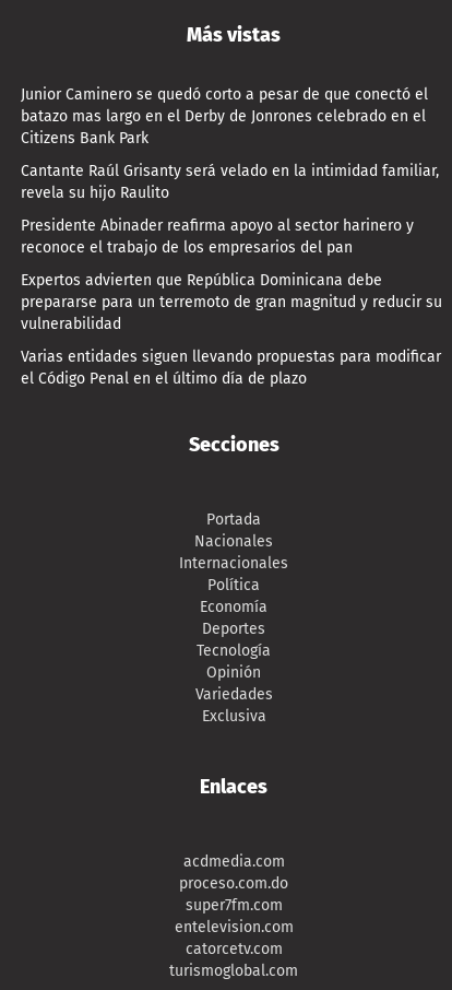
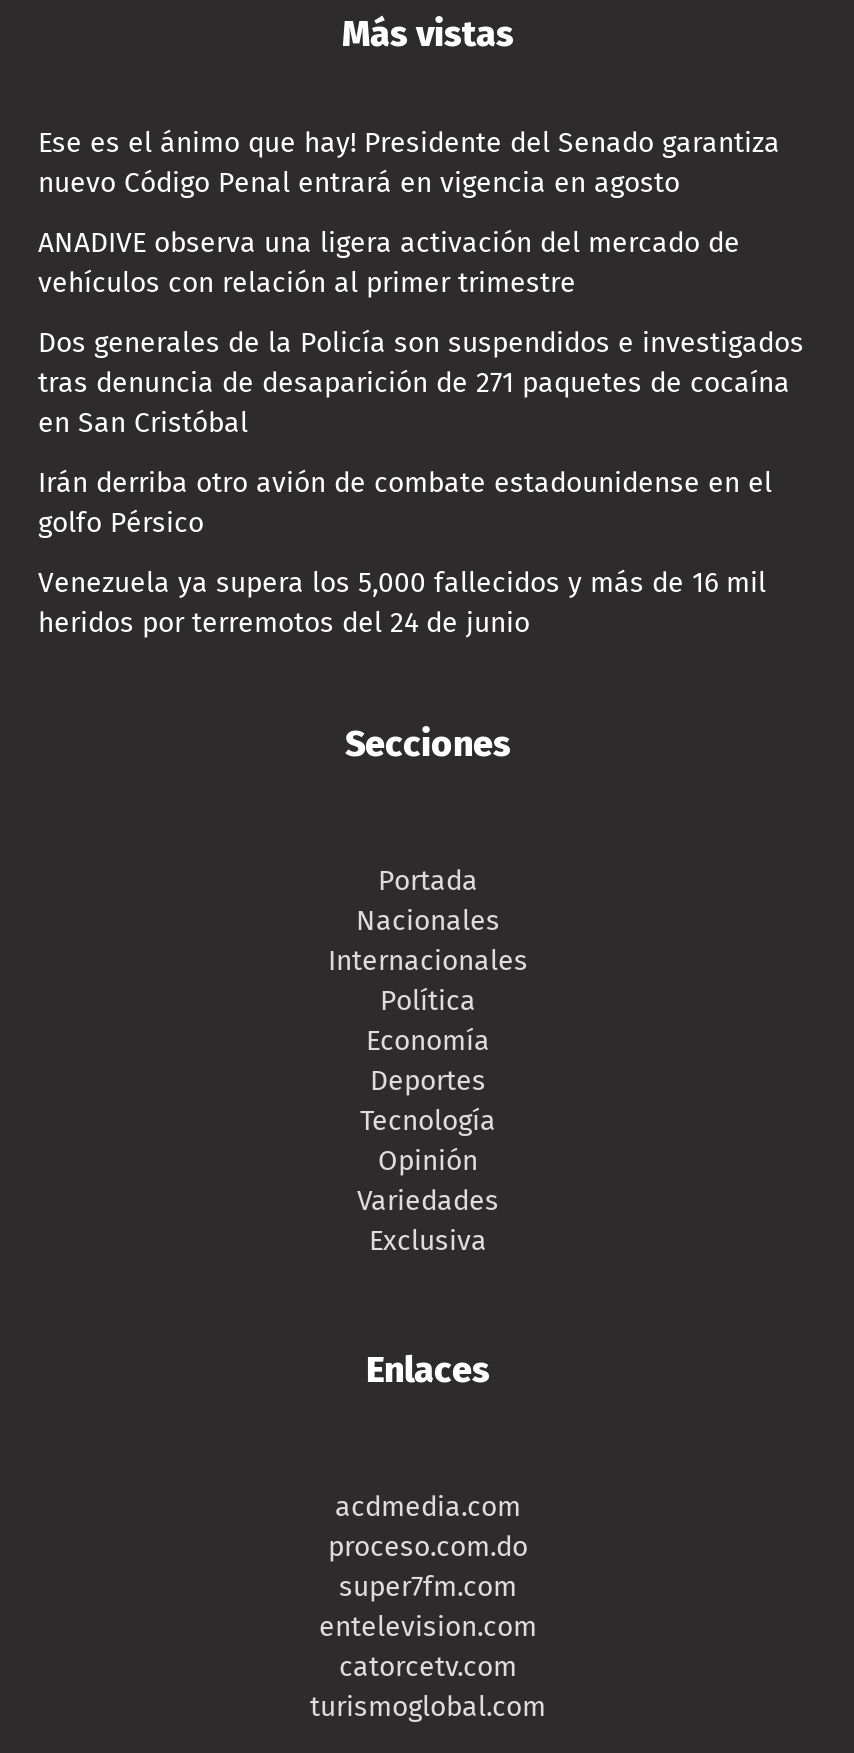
[21,85,428,147] Junior Caminero se quedó corto a pesar de que conectó el | batazo mas largo en el Derby de Jonrones celebrado en el | Citizens Bank Park -> [38,126,780,200] Ese es el ánimo que hay! Presidente del Senado garantiza | nuevo Código Penal entrará en vigencia en agosto
[21,162,439,202] Cantante Raúl Grisanty será velado en la intimidad familiar, | revela su hijo Raulito -> [38,226,740,300] ANADIVE observa una ligera activación del mercado de | vehículos con relación al primer trimestre
[21,216,414,257] Presidente Abinader reafirma apoyo al sector harinero y | reconoce el trabajo de los empresarios del pan -> [38,326,804,440] Dos generales de la Policía son suspendidos e investigados | tras denuncia de desaparición de 271 paquetes de cocaína | en San Cristóbal
[21,271,442,333] Expertos advierten que República Dominicana debe | prepararse para un terremoto de gran magnitud y reducir su | vulnerabilidad -> [38,466,772,540] Irán derriba otro avión de combate estadounidense en el | golfo Pérsico
[21,347,441,388] Varias entidades siguen llevando propuestas para modificar | el Código Penal en el último día de plazo -> [38,566,766,640] Venezuela ya supera los 5,000 fallecidos y más de 16 mil | heridos por terremotos del 24 de junio

